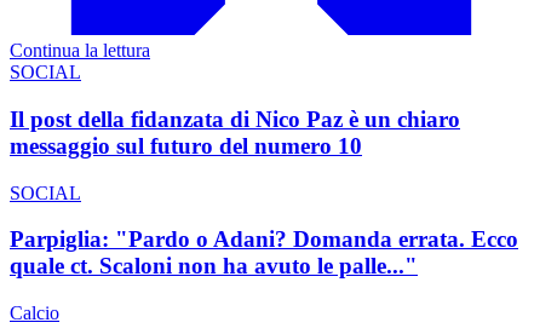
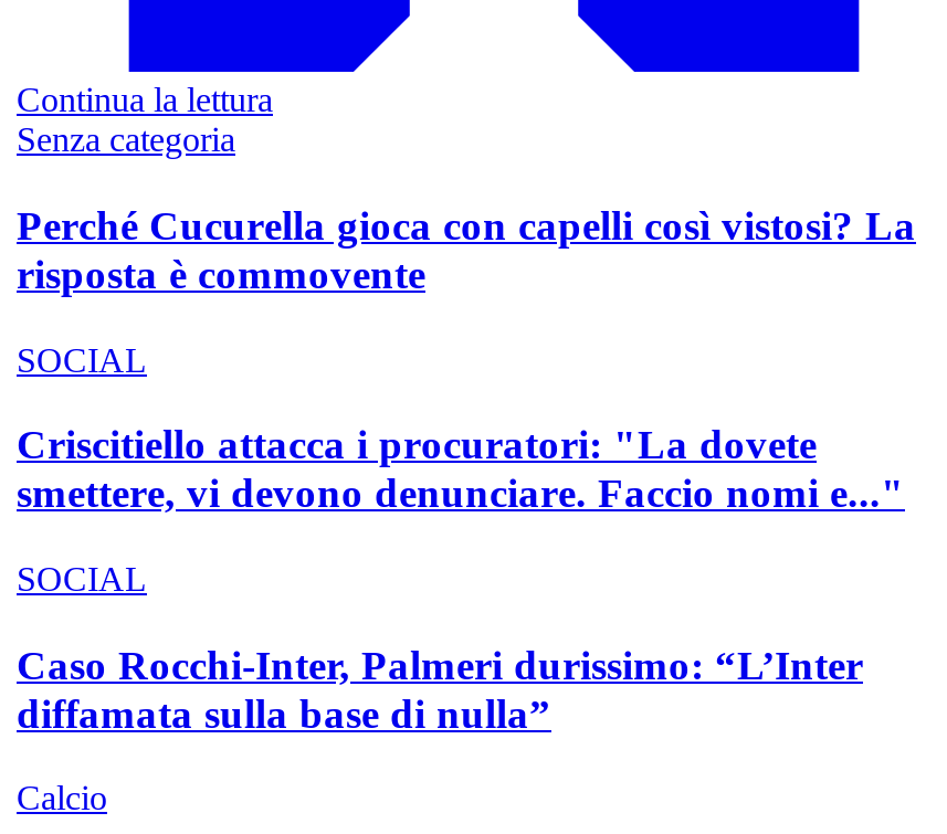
none -> [17,121,916,297] Senza categoria | Perché Cucurella gioca con capelli così vistosi? La | risposta è commovente
[10,106,460,158] Il post della fidanzata di Nico Paz è un chiaro | messaggio sul futuro del numero 10 -> [17,421,905,516] Criscitiello attacca i procuratori: "La dovete | smettere, vi devono denunciare. Faccio nomi e..."
[10,227,518,279] Parpiglia: "Pardo o Adani? Domanda errata. Ecco | quale ct. Scaloni non ha avuto le palle..." -> [17,641,863,736] Caso Rocchi-Inter, Palmeri durissimo: “L’Inter | diffamata sulla base di nulla”

